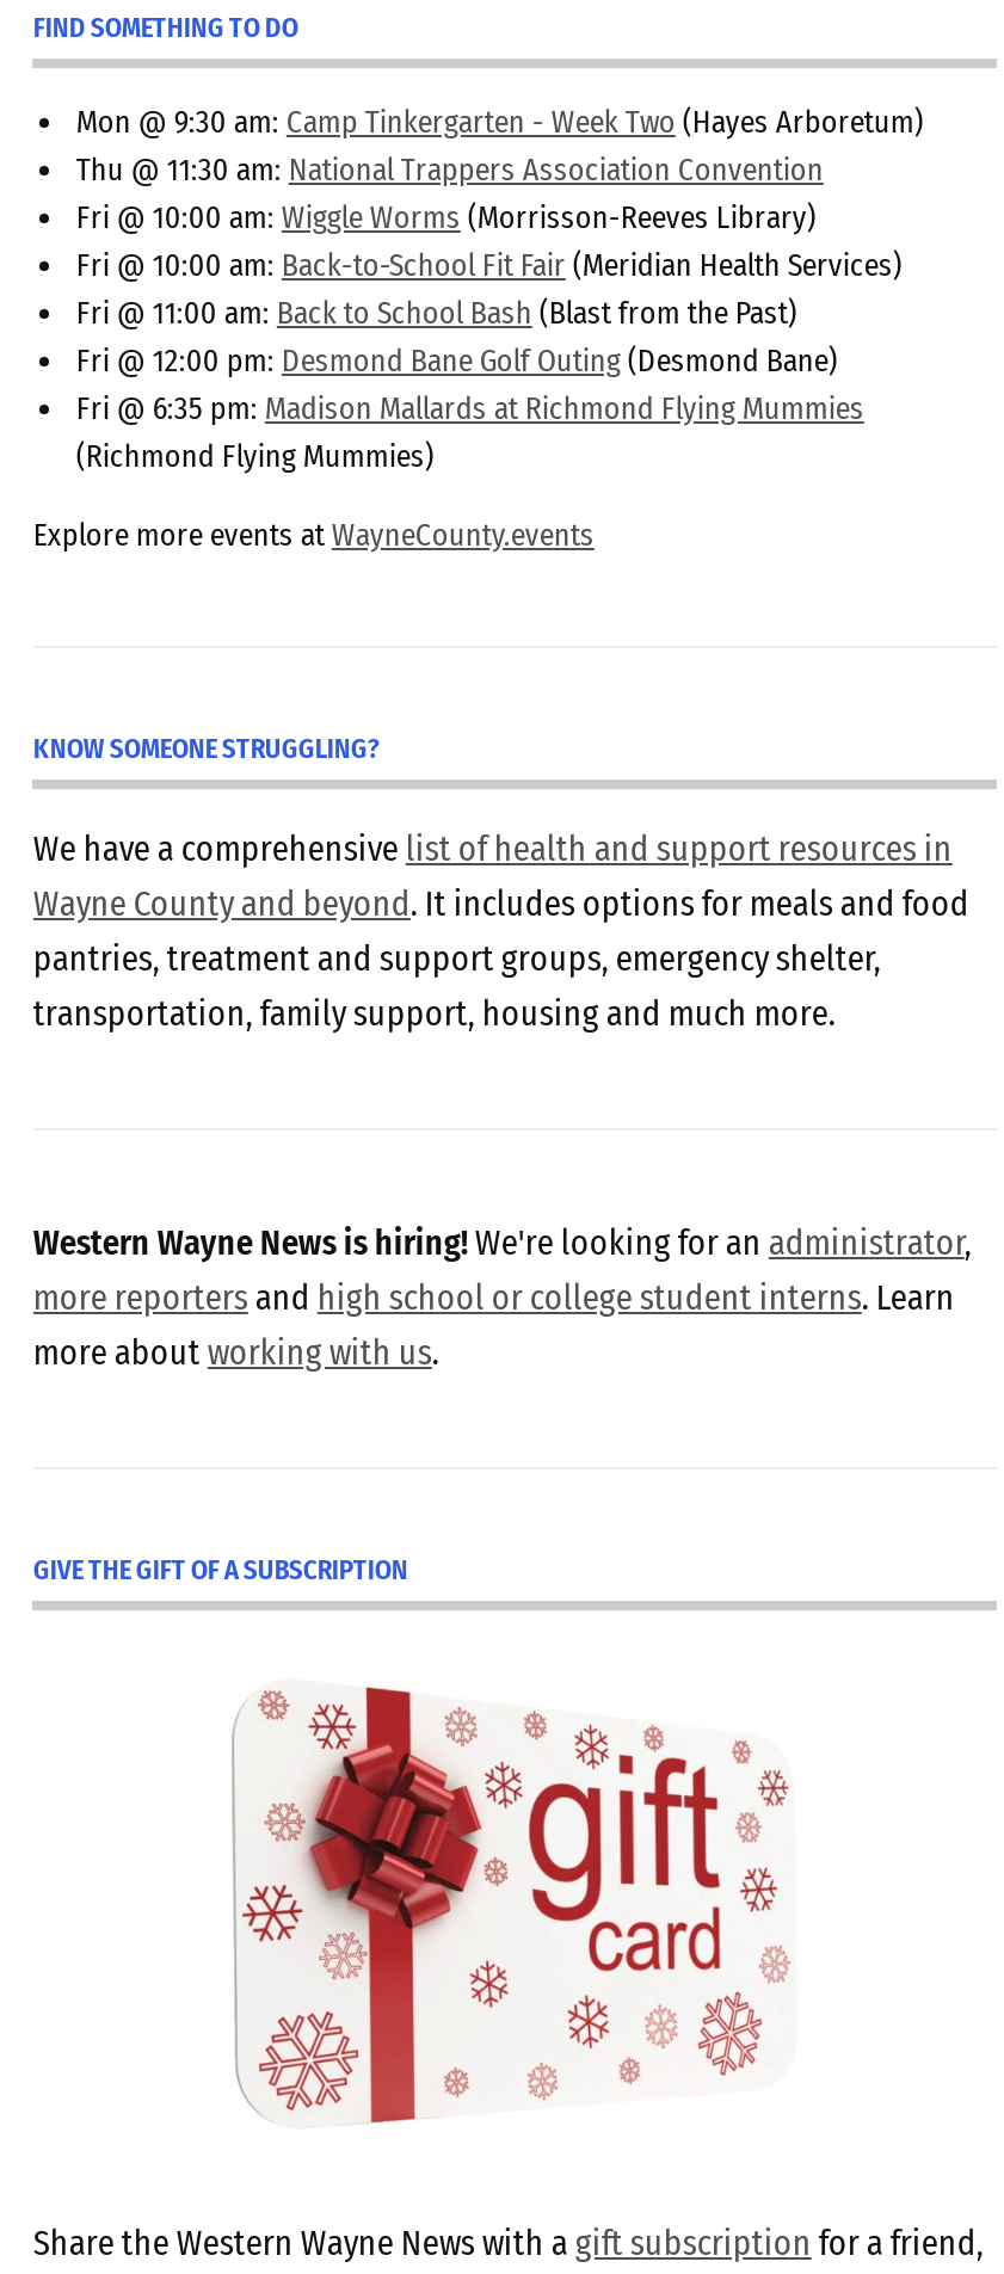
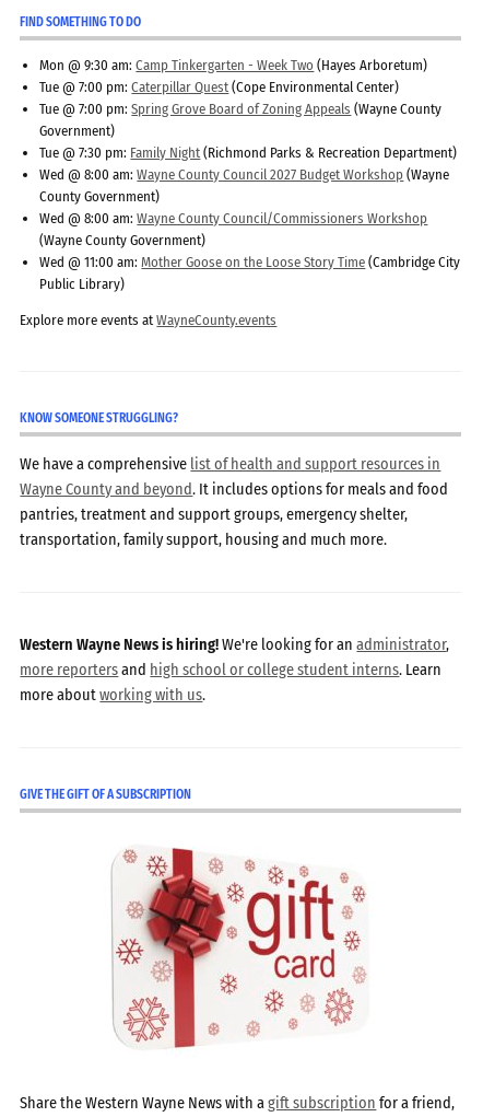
[76,152,902,474] Thu @ 11:30 am: National Trappers Association Convention | Fri @ 10:00 am: Wiggle Worms (Morrisson-Reeves Library) | Fri @ 10:00 am: Back-to-School Fit Fair (Meridian Health Services) | Fri @ 11:00 am: Back to School Bash (Blast from the Past) | Fri @ 12:00 pm: Desmond Bane Golf Outing (Desmond Bane) | Fri @ 6:35 pm: Madison Mallards at Richmond Flying Mummies | (Richmond Flying Mummies) -> [40,79,460,292] Tue @ 7:00 pm: Caterpillar Quest (Cope Environmental Center) | Tue @ 7:00 pm: Spring Grove Board of Zoning Appeals (Wayne County | Government) | Tue @ 7:30 pm: Family Night (Richmond Parks & Recreation Department) | Wed @ 8:00 am: Wayne County Council 2027 Budget Workshop (Wayne | County Government) | Wed @ 8:00 am: Wayne County Council/Commissioners Workshop | (Wayne County Government) | Wed @ 11:00 am: Mother Goose on the Loose Story Time (Cambridge City | Public Library)

